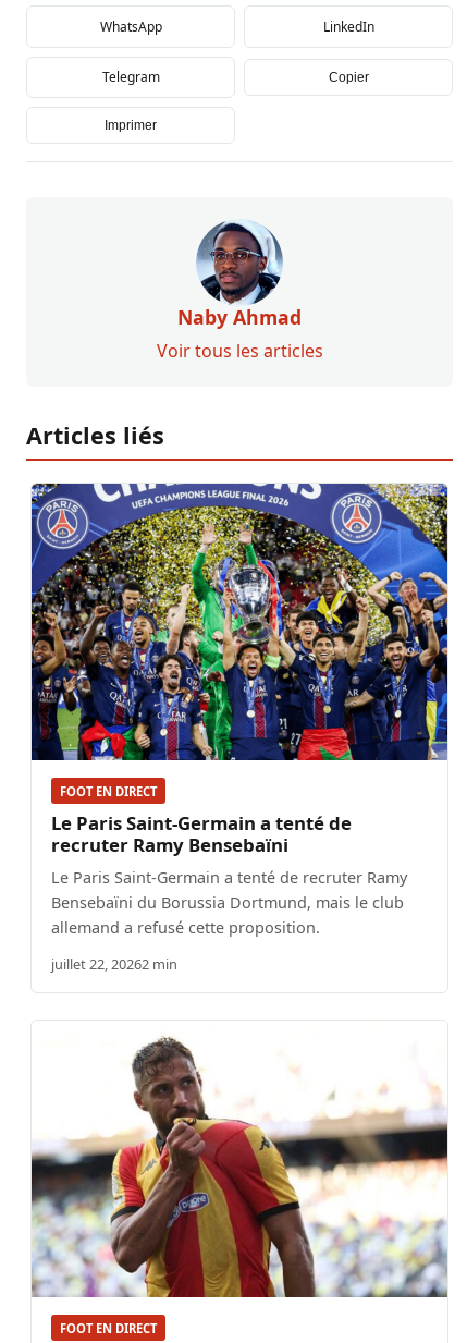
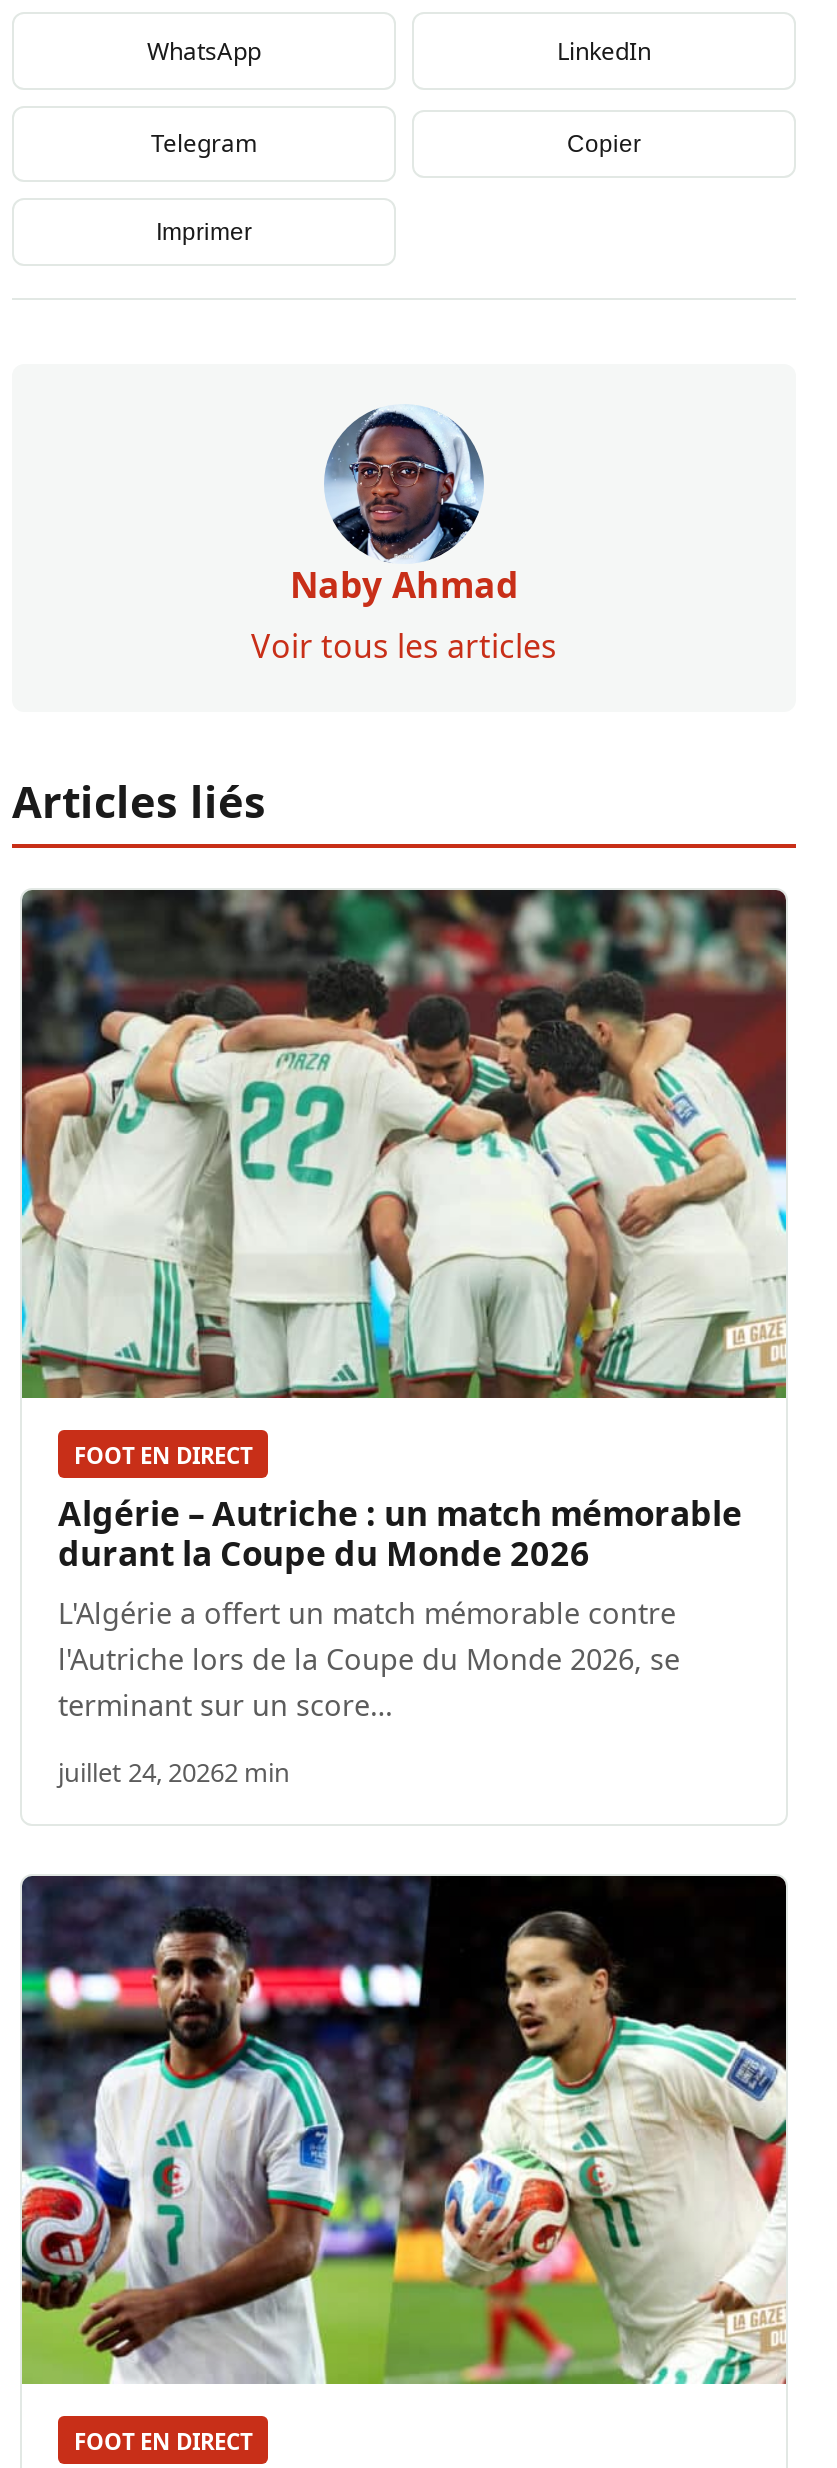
[30,483,448,761] [image] -> [20,888,788,1400] [image]
[51,810,407,937] Le Paris Saint-Germain a tenté de | recruter Ramy Bensebaïni | Le Paris Saint-Germain a tenté de recruter Ramy | Bensebaïni du Borussia Dortmund, mais le club | allemand a refusé cette proposition. -> [58,1489,742,1723] Algérie – Autriche : un match mémorable | durant la Coupe du Monde 2026 | L'Algérie a offert un match mémorable contre | l'Autriche lors de la Coupe du Monde 2026, se | terminant sur un score…
[51,954,177,973] juillet 22, 20262 min -> [58,1753,290,1789] juillet 24, 20262 min
[30,1021,448,1298] [image] -> [20,1874,788,2386] [image]

